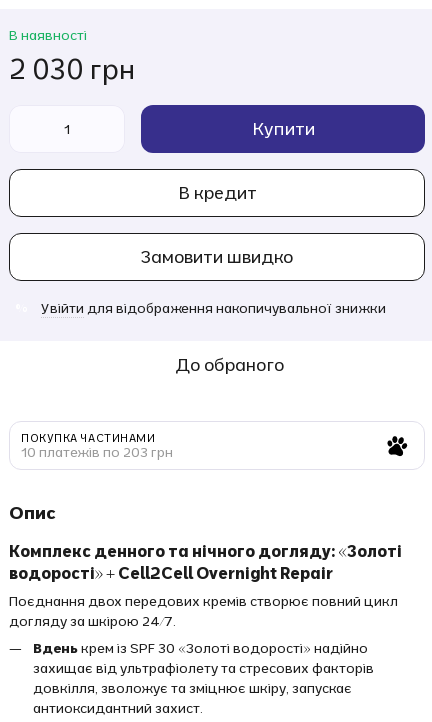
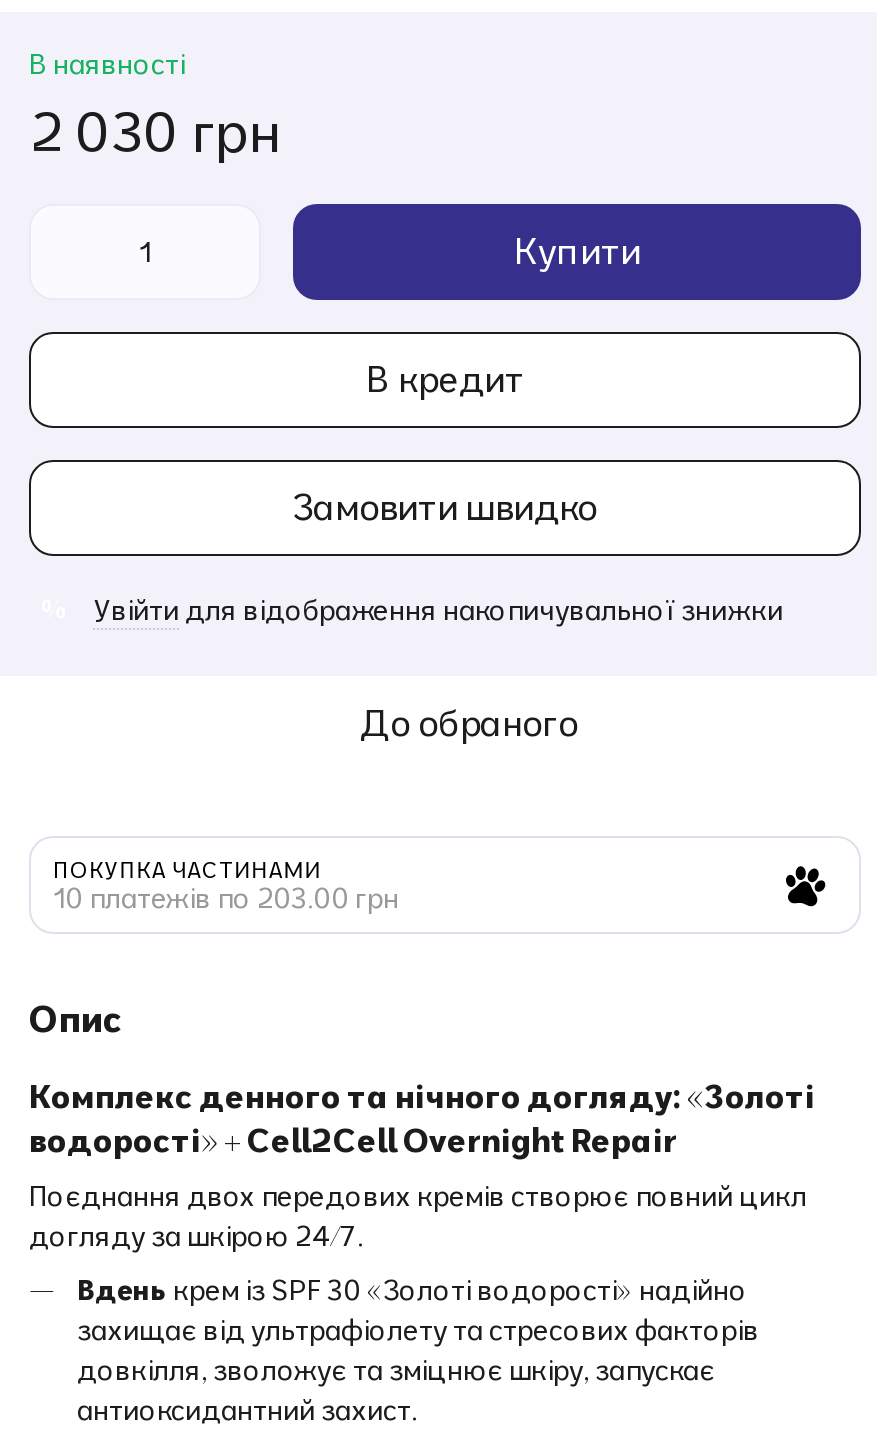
[21,442,173,460] 10 платежів по 203 грн -> [53,879,399,915] 10 платежів по 203.00 грн

